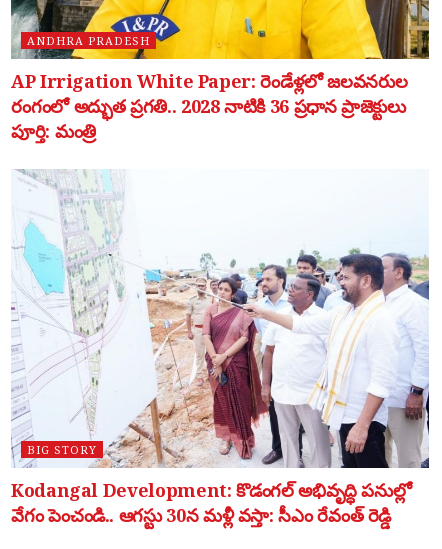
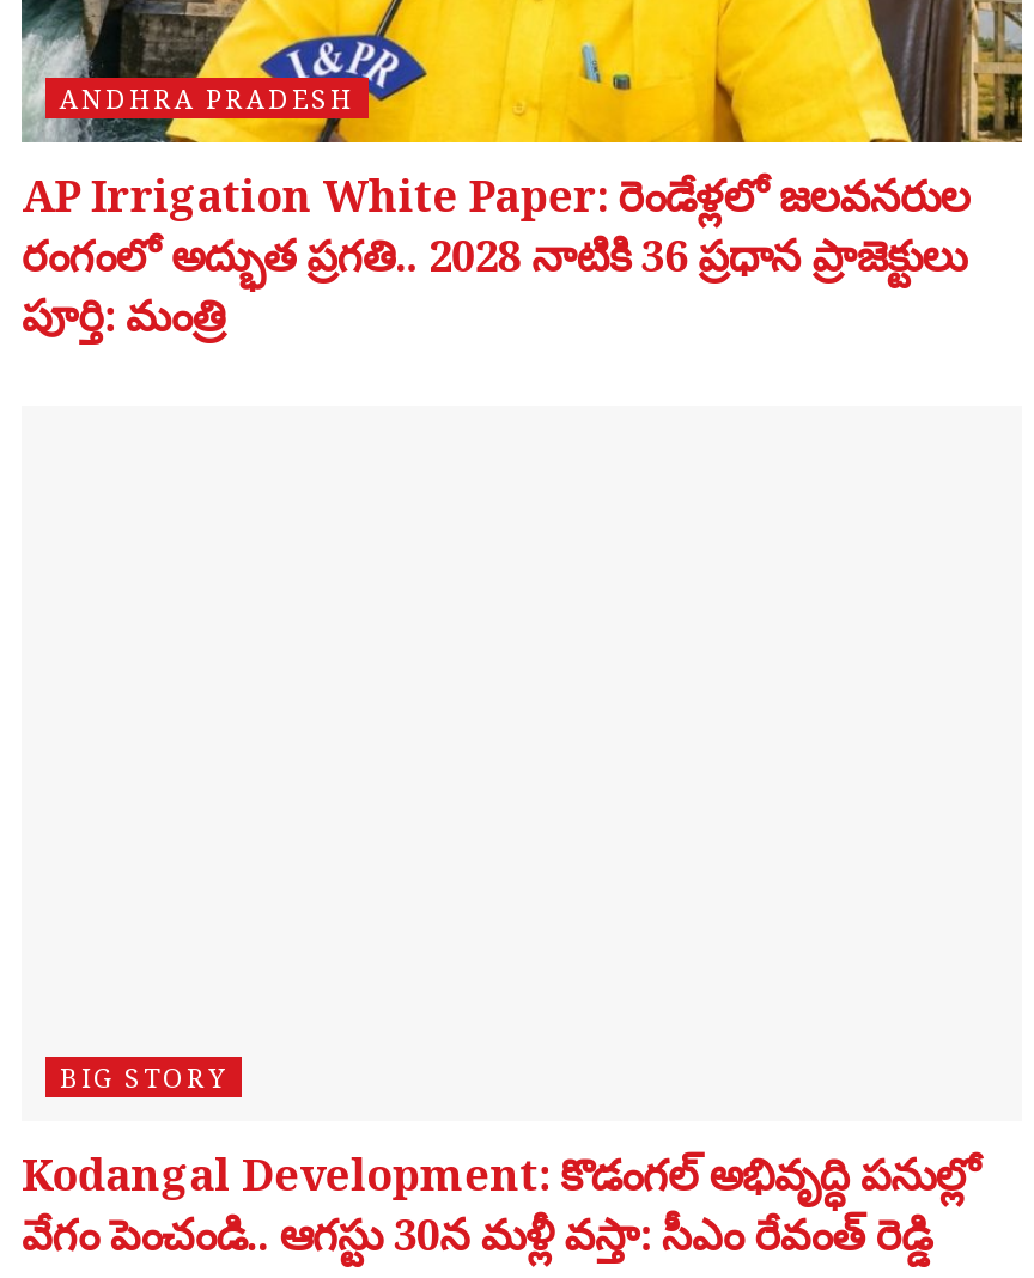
[10,169,430,469] [image] -> none

